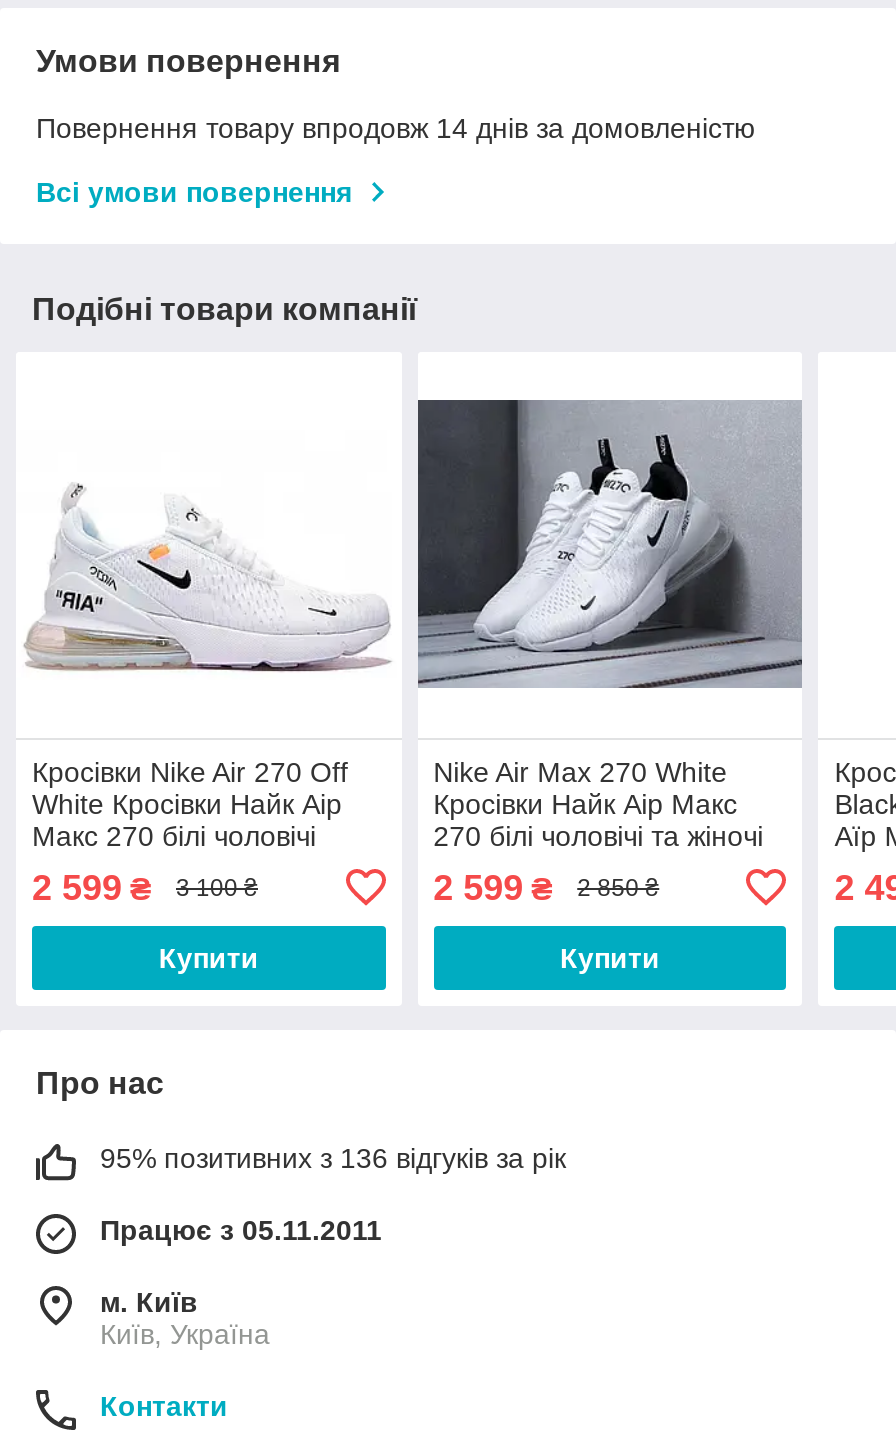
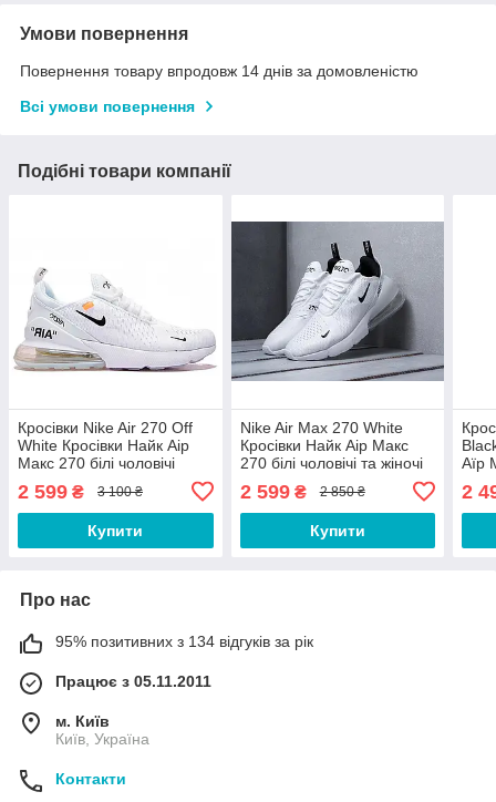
[100,1141,566,1173] 95% позитивних з 136 відгуків за рік -> [55,632,313,650] 95% позитивних з 134 відгуків за рік

